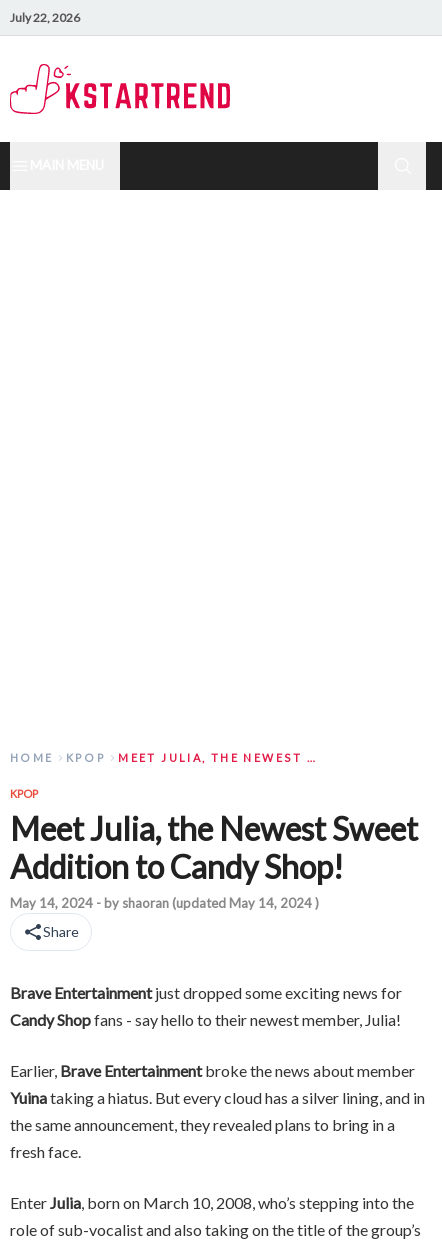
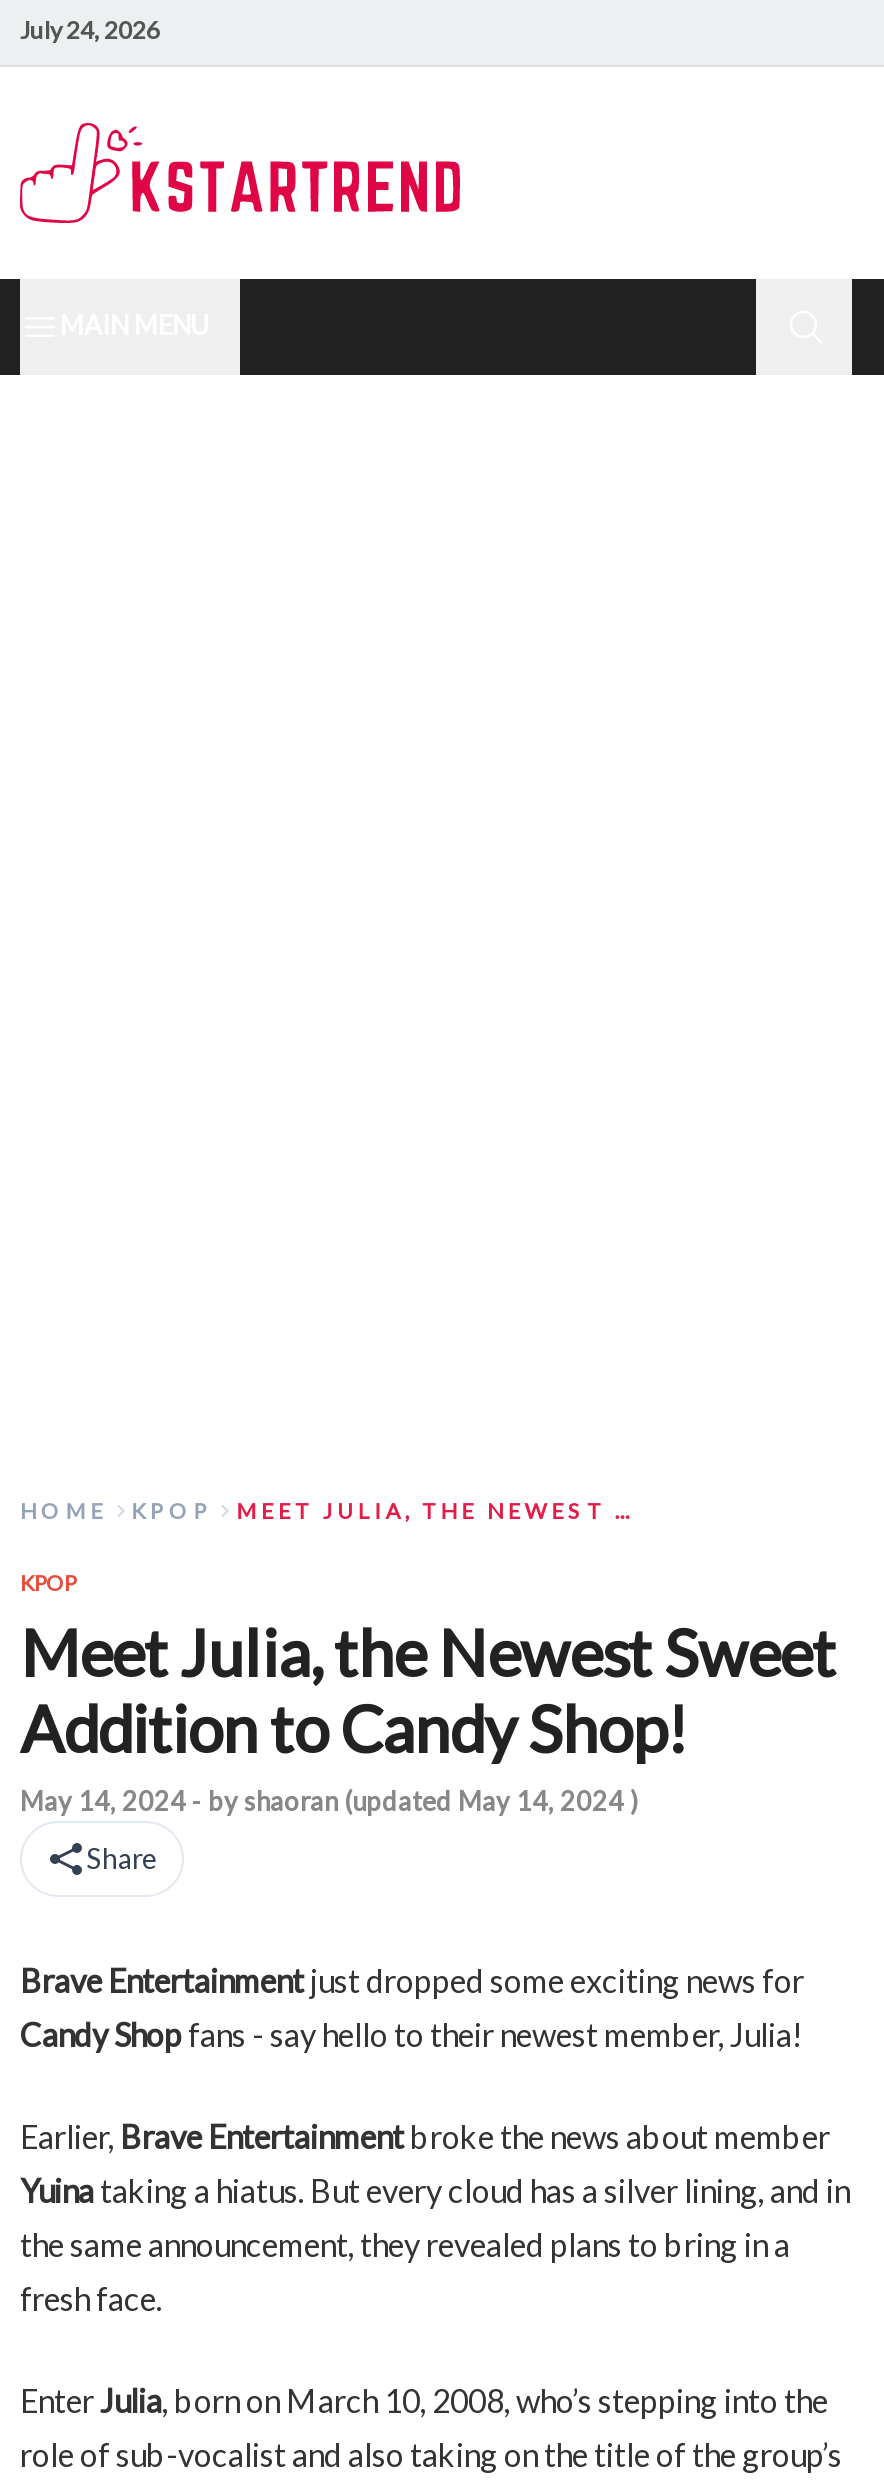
[10,9,80,24] July 22, 2026 -> [20,14,160,44] July 24, 2026

